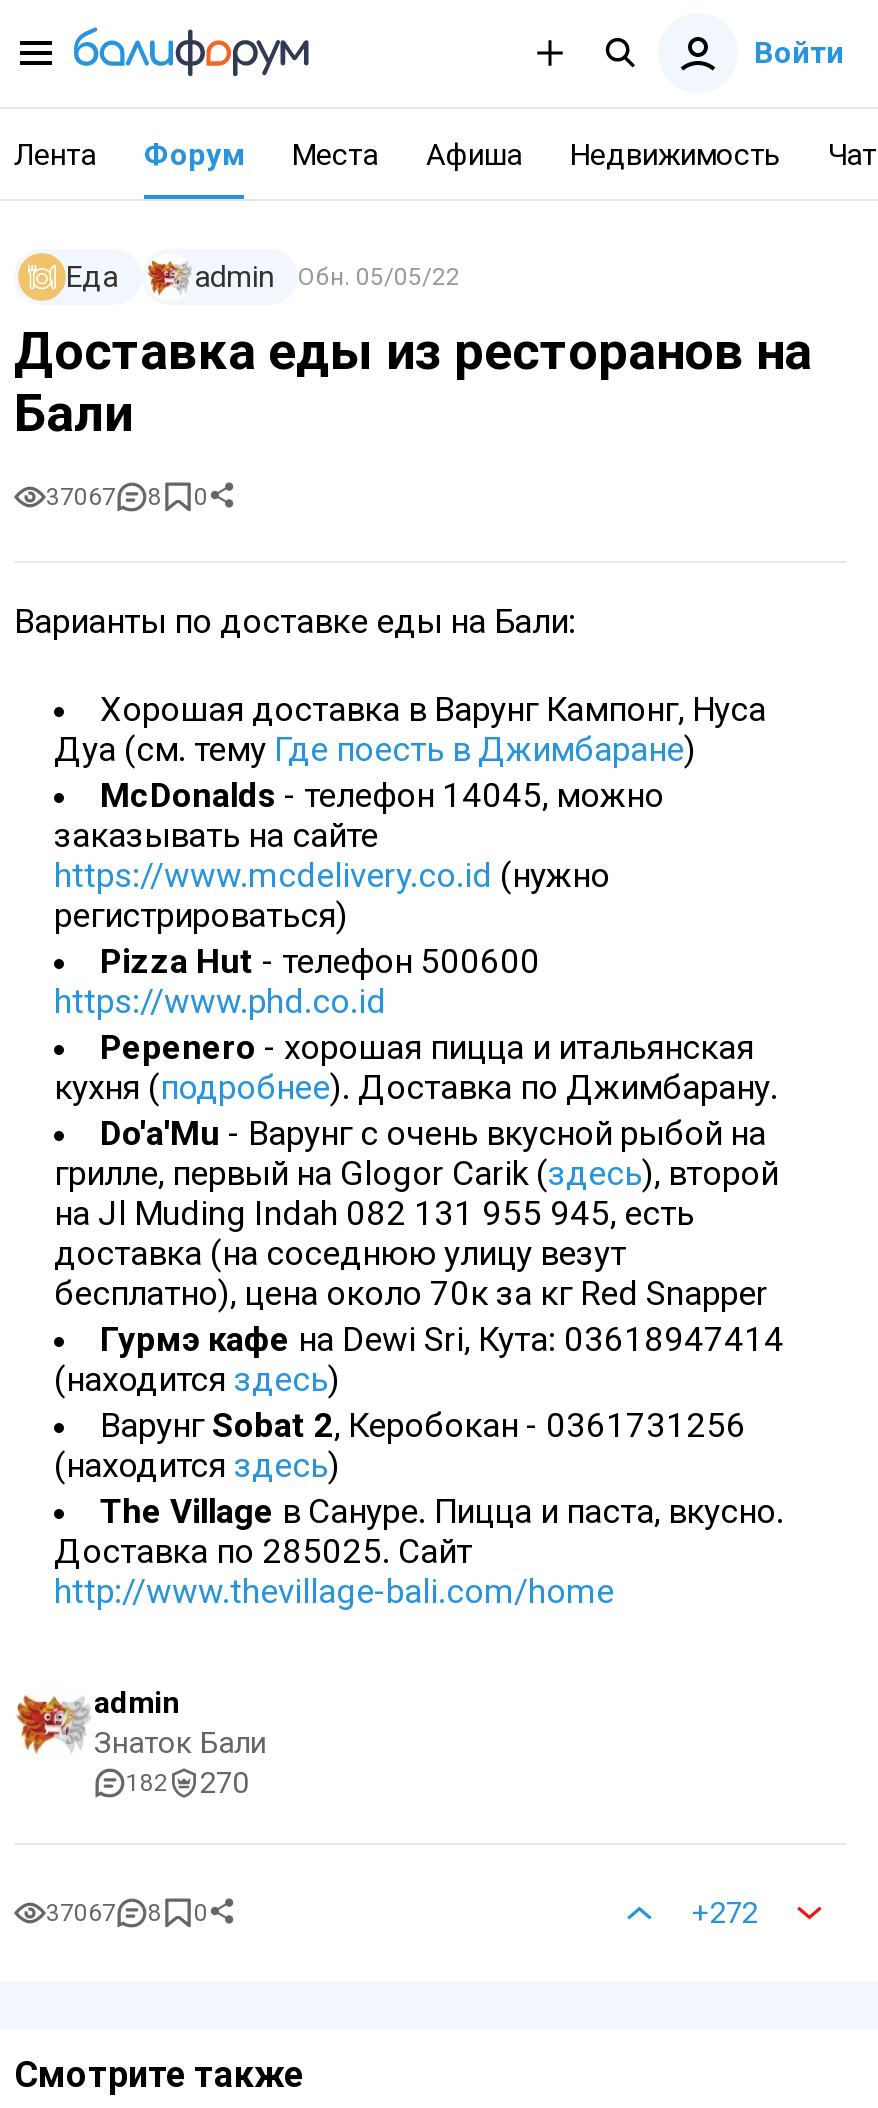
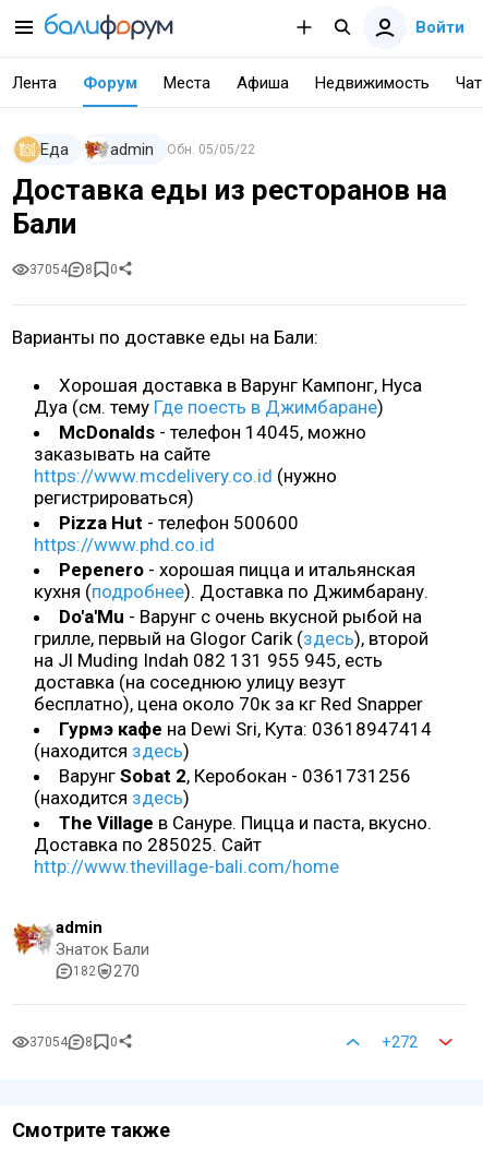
[46,483,208,511] 37067 8 0 -> [29,262,118,277] 37054 8 0
[46,1899,208,1927] 37067 8 0 -> [29,1034,118,1050] 37054 8 0

